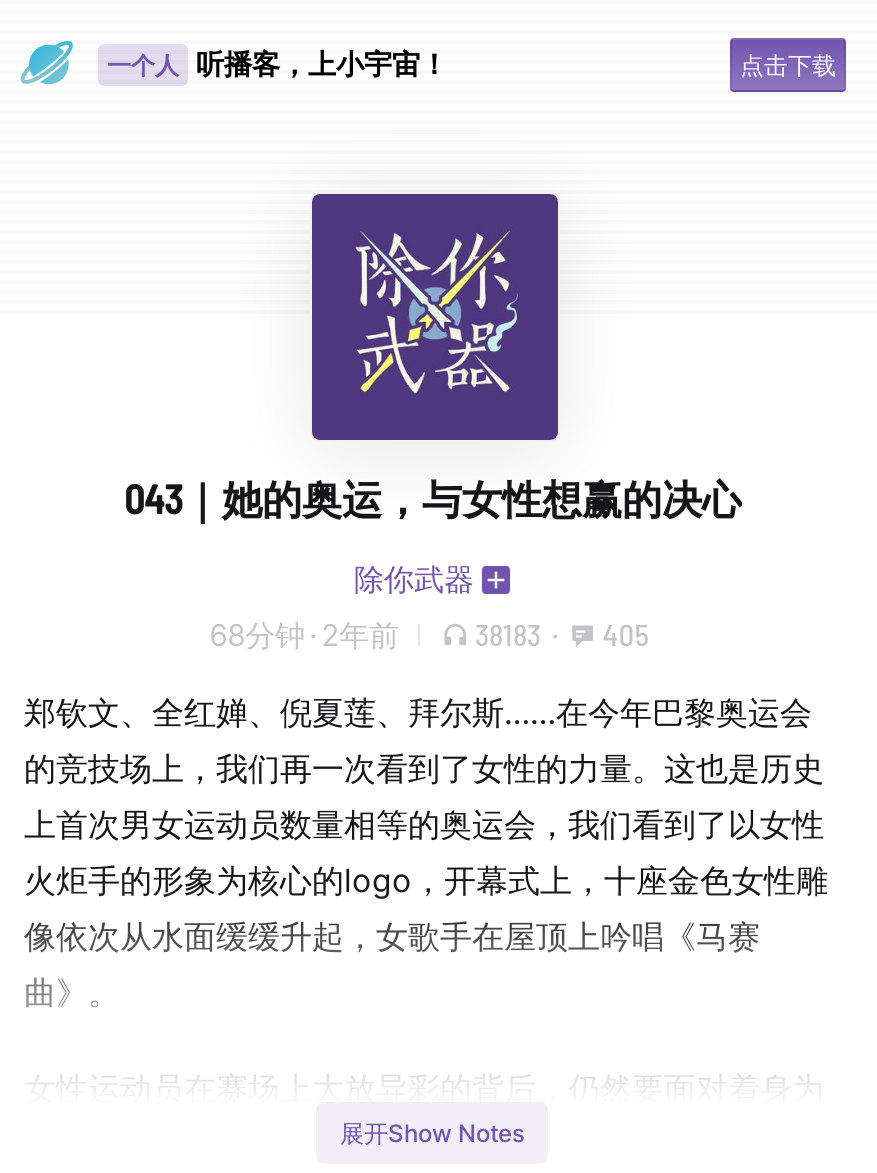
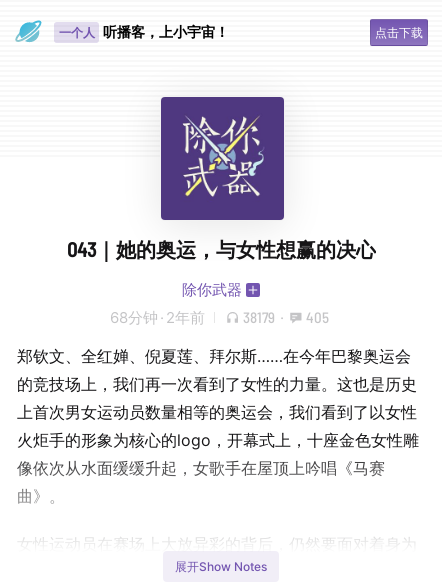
[209,616,649,654] 68分钟 · 2年前 38183 · 405 -> [110,308,329,327] 68分钟 · 2年前 38179 · 405

